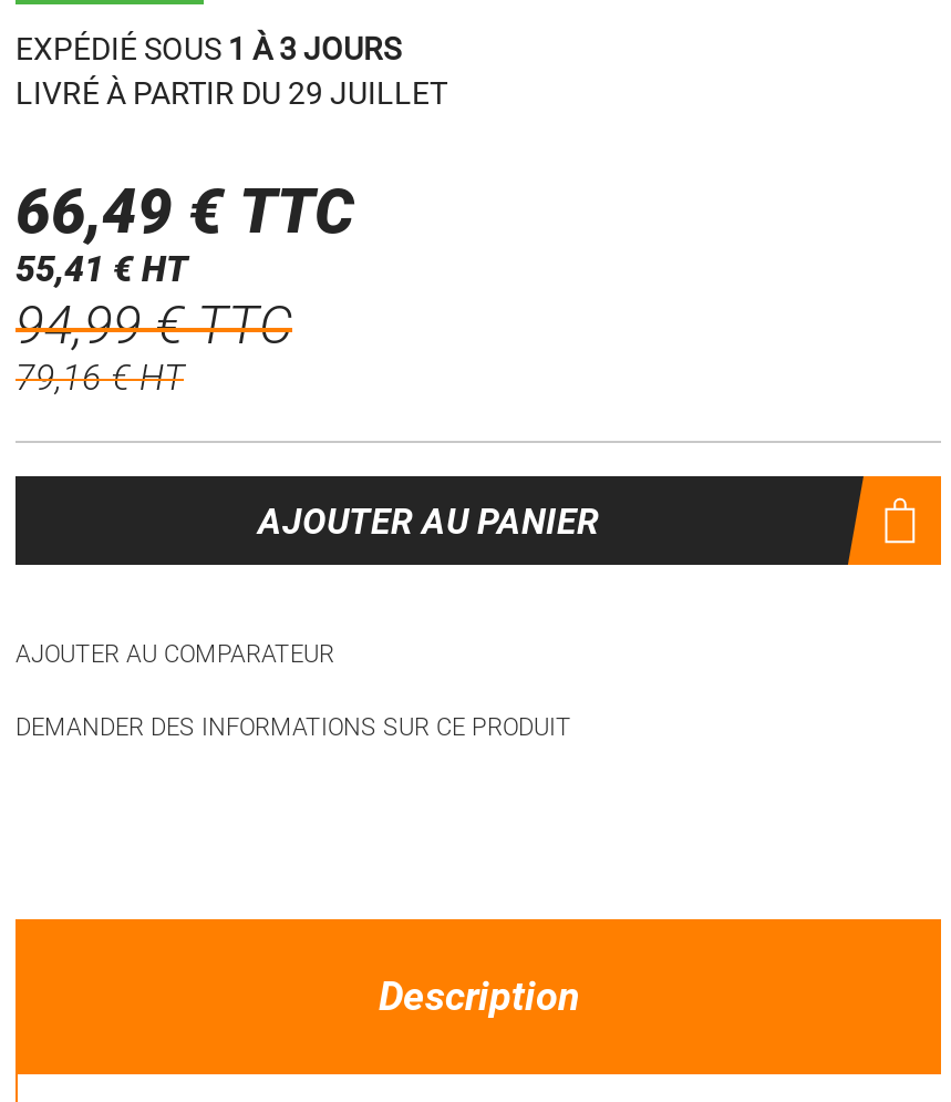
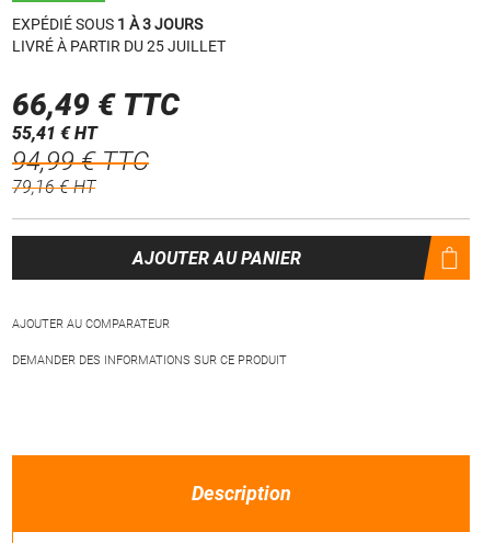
[15,75,447,111] LIVRÉ À PARTIR DU 29 JUILLET -> [12,37,226,55] LIVRÉ À PARTIR DU 25 JUILLET

